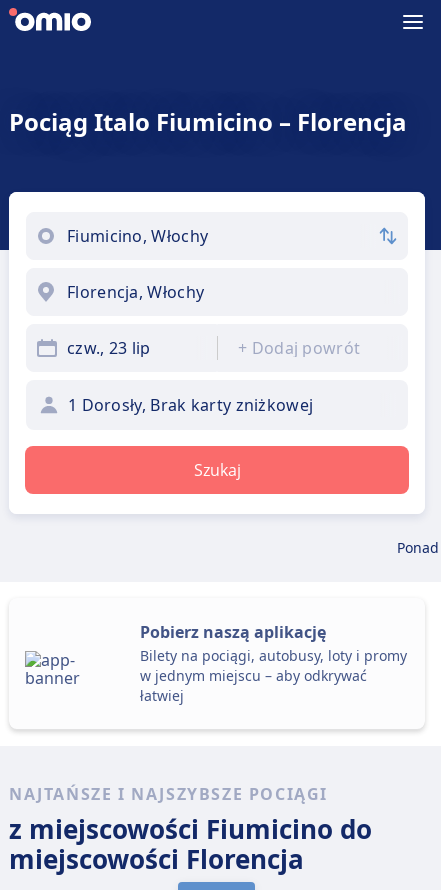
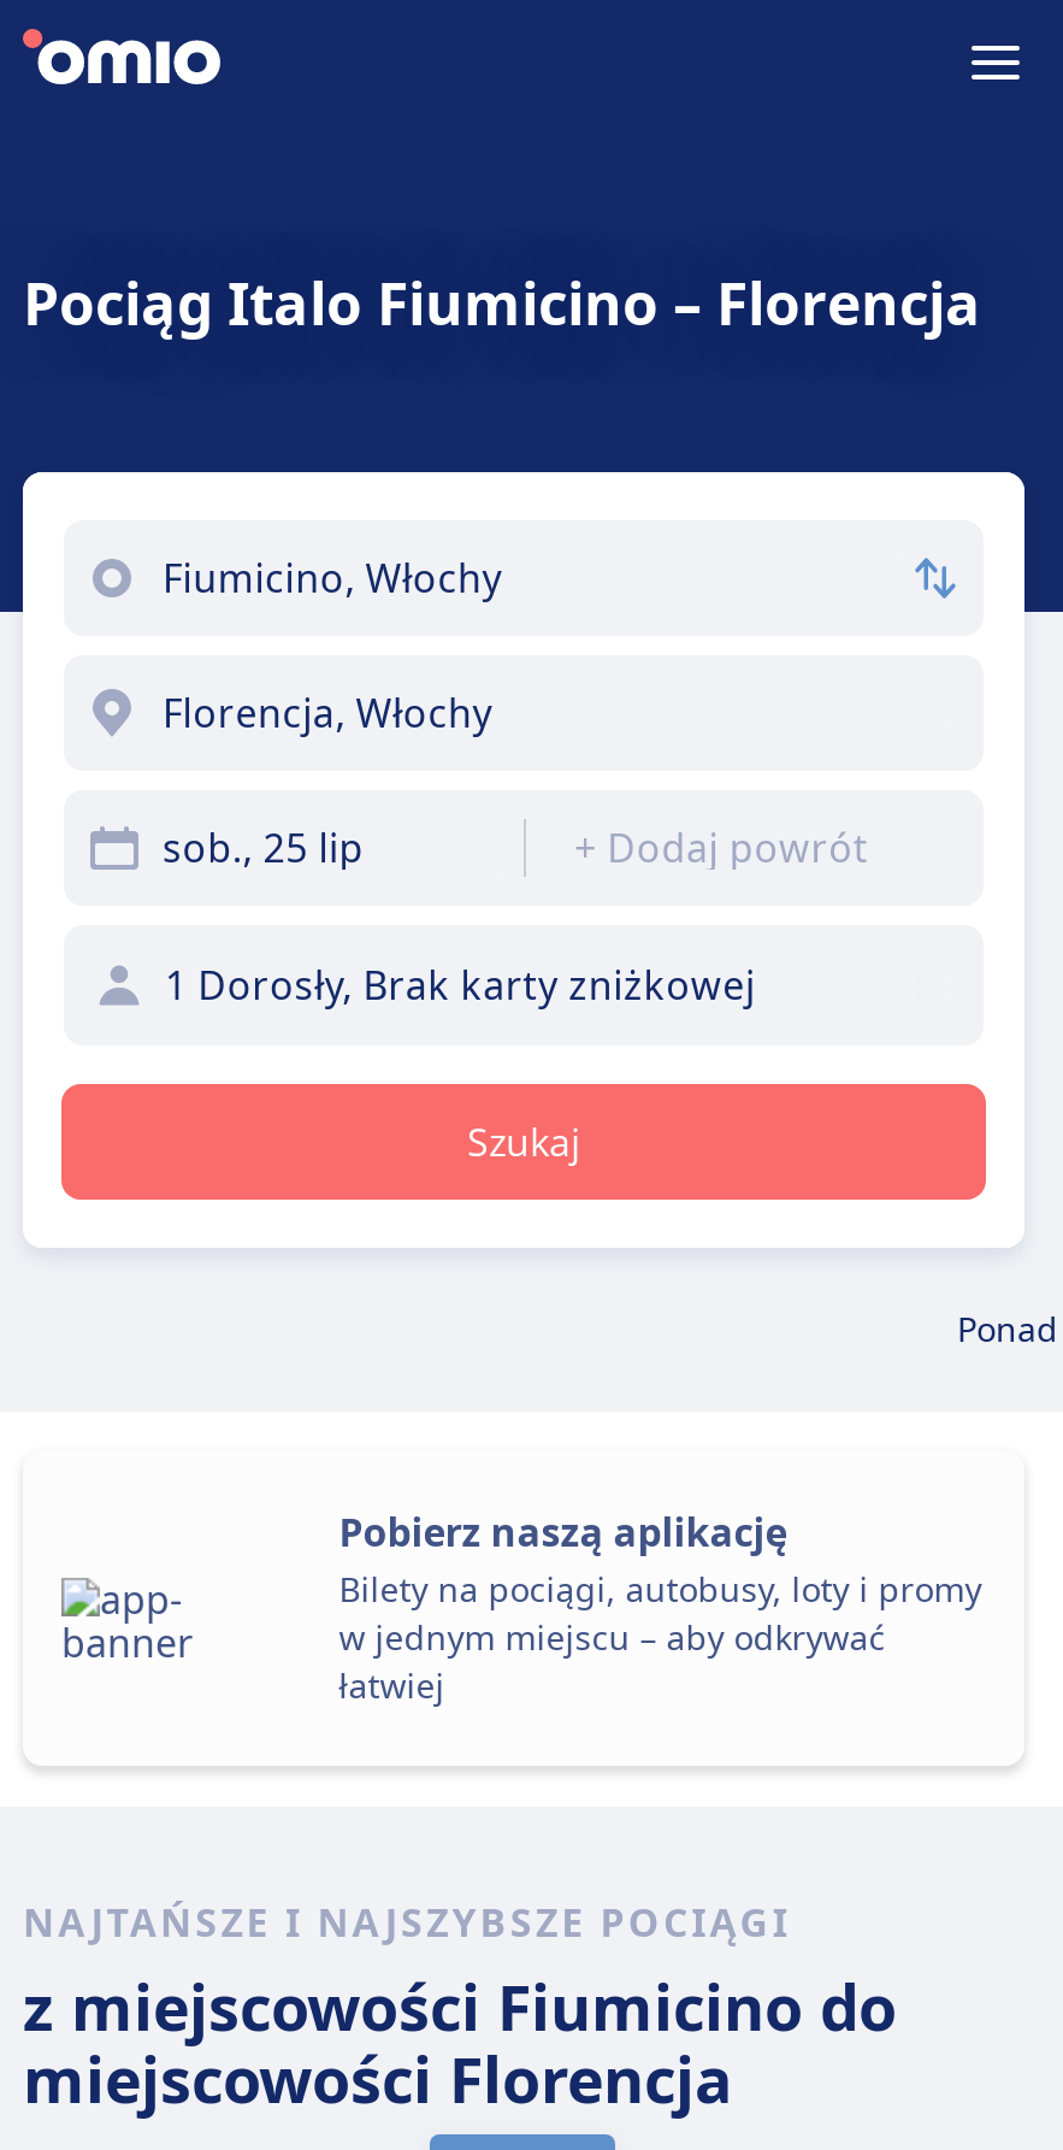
[67,337,151,359] czw., 23 lip -> [163,821,364,874] sob., 25 lip

